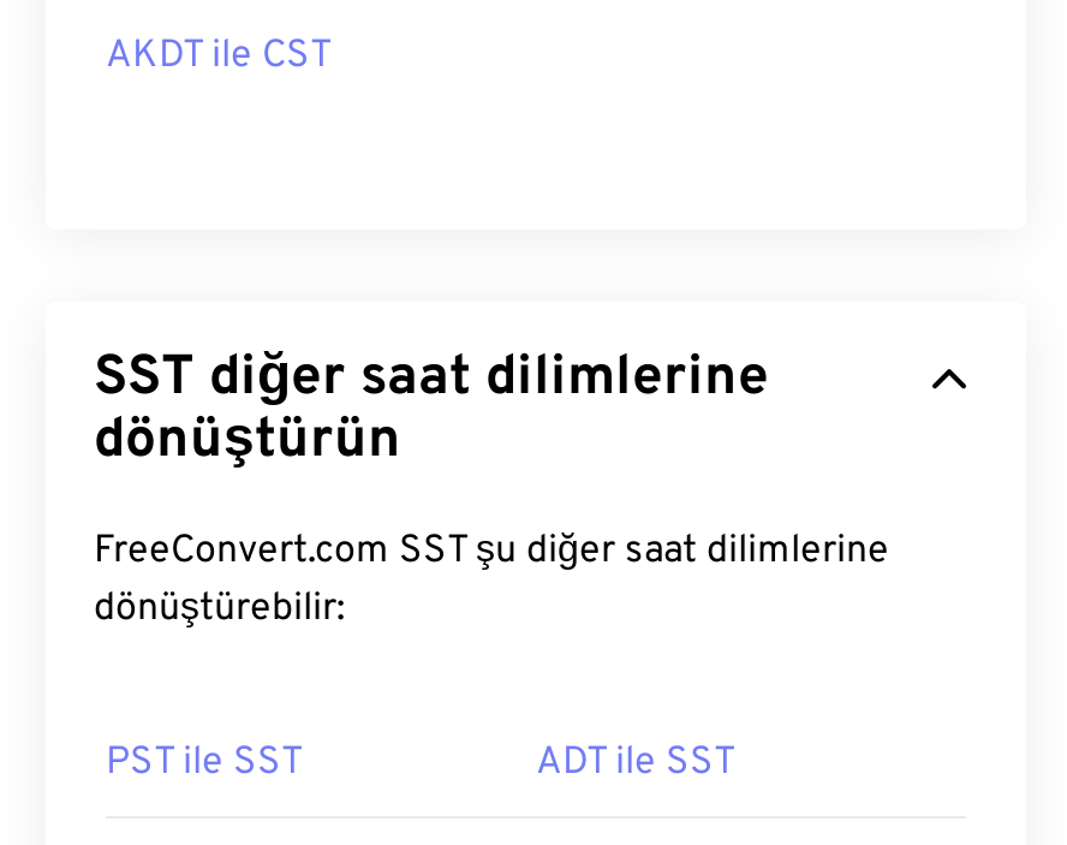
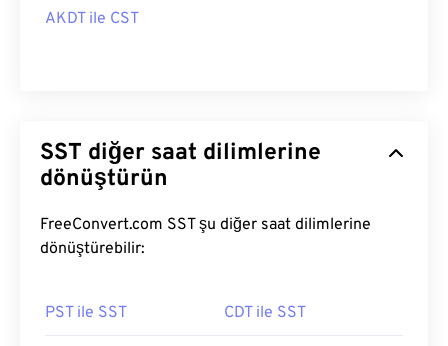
[536,739,735,787] ADT ile SST -> [224,303,306,323] CDT ile SST

